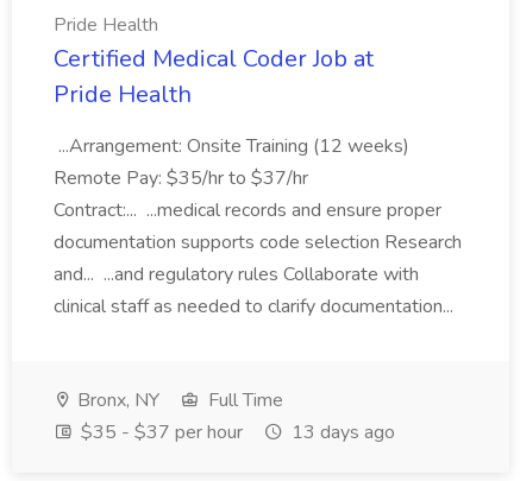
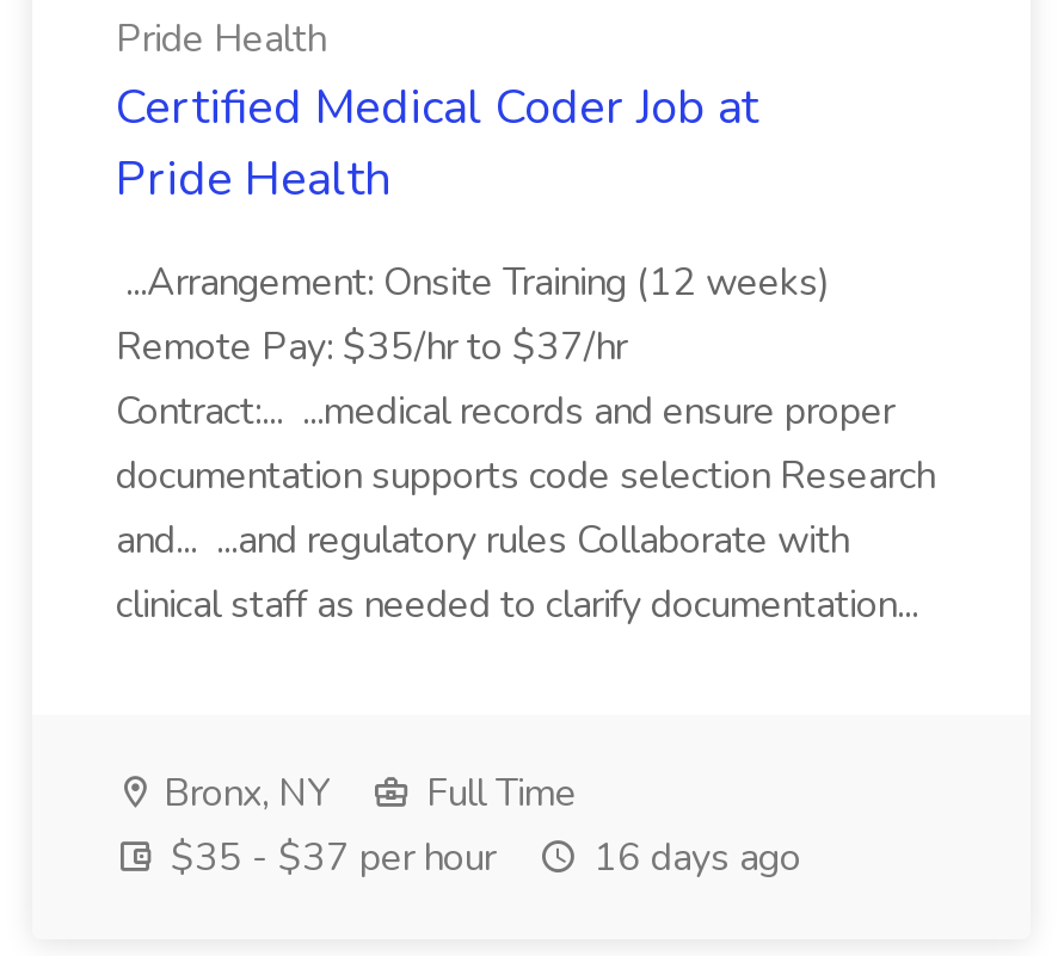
[76,419,395,445] $35 - $37 per hour 13 days ago -> [161,832,801,884] $35 - $37 per hour 16 days ago

